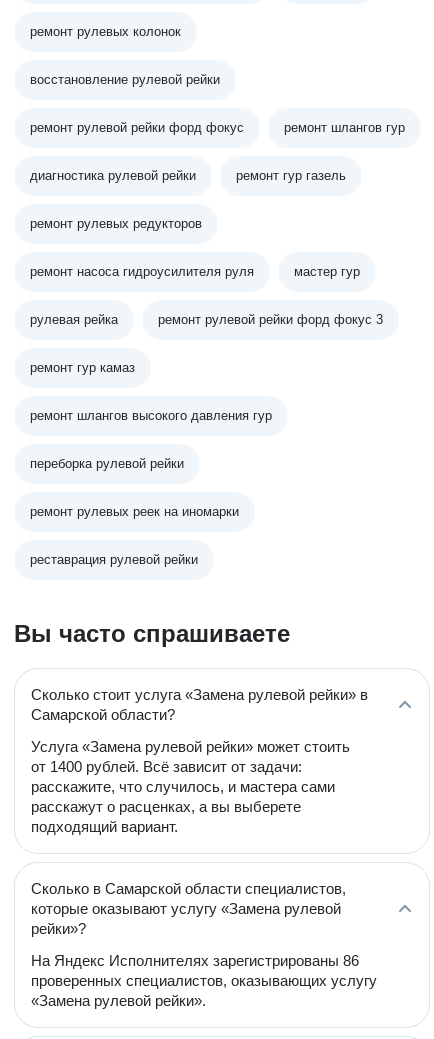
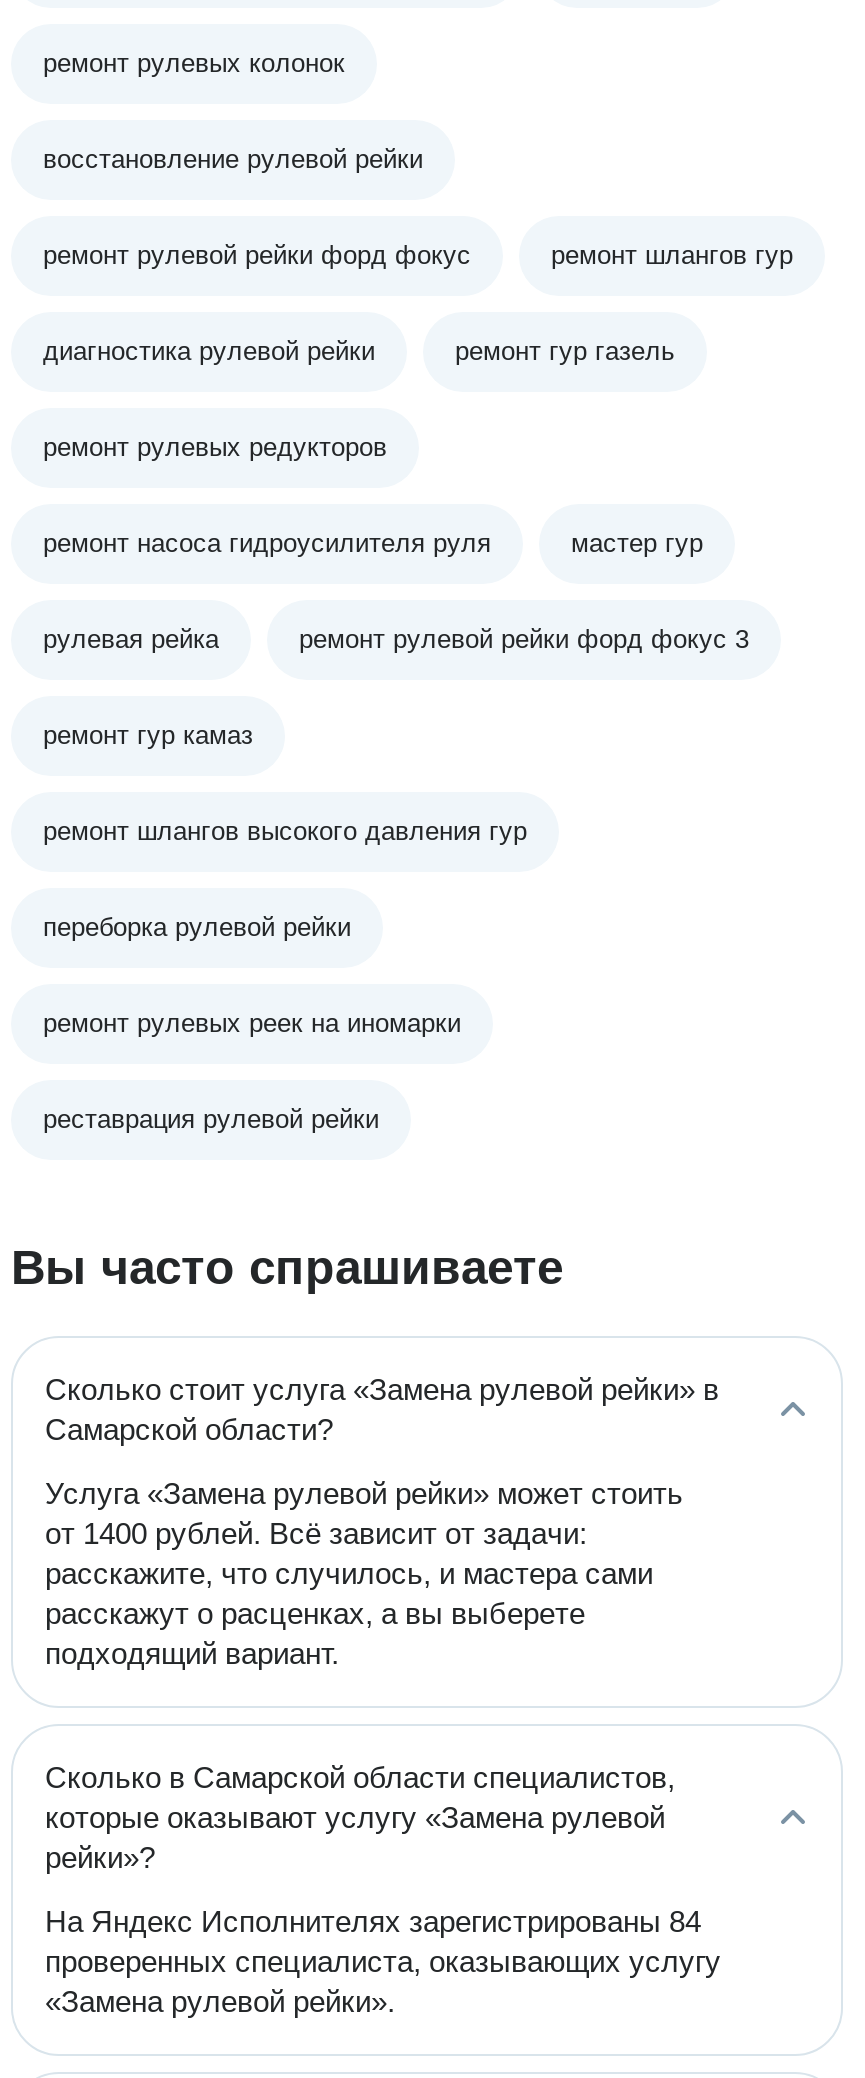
[31,952,359,969] На Яндекс Исполнителях зарегистрированы 86 -> [45,1904,701,1938] На Яндекс Исполнителях зарегистрированы 84
[31,972,377,989] проверенных специалистов, оказывающих услугу -> [45,1944,721,1978] проверенных специалиста, оказывающих услугу

